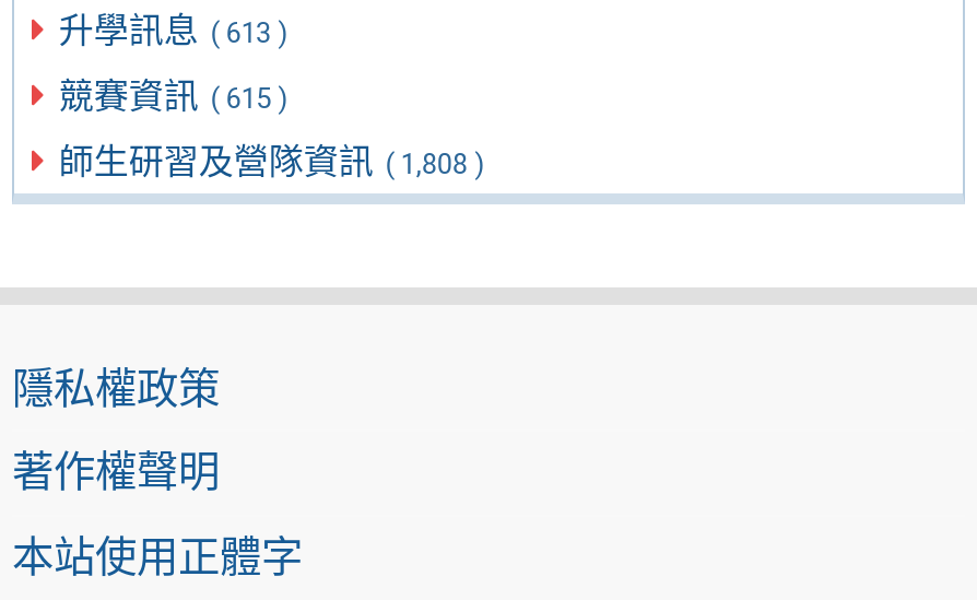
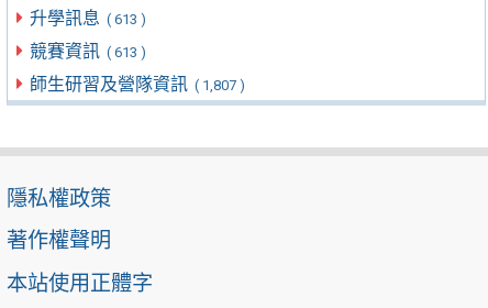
[59,75,289,117] 競賽資訊 ( 615 ) -> [30,41,146,61] 競賽資訊 ( 613 )
[59,140,486,182] 師生研習及營隊資訊 ( 1,808 ) -> [30,73,245,94] 師生研習及營隊資訊 ( 1,807 )

